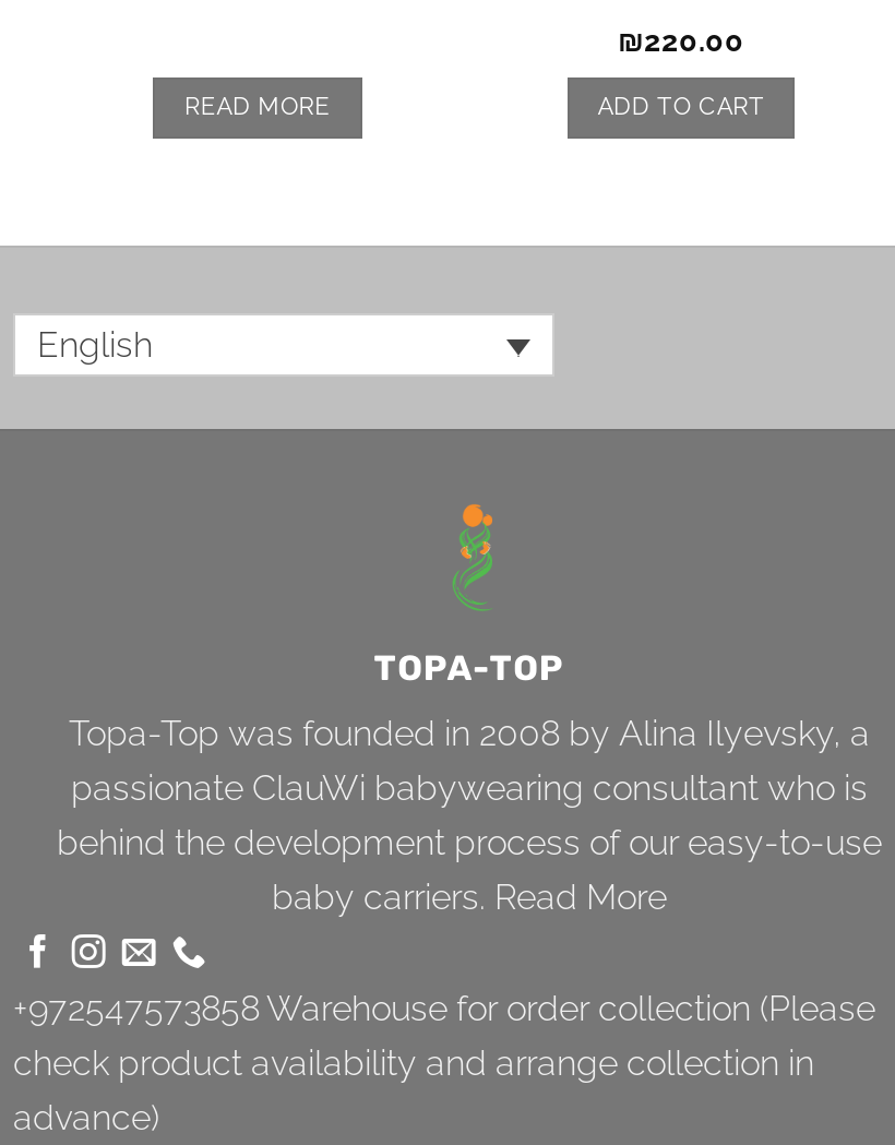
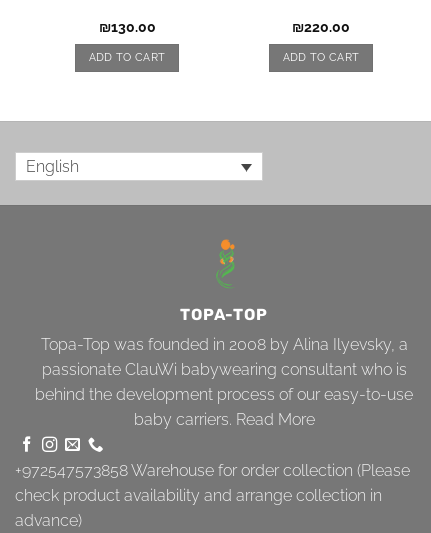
[184,94,331,122] READ MORE -> [89,19,165,64] ₪130.00 | ADD TO CART

